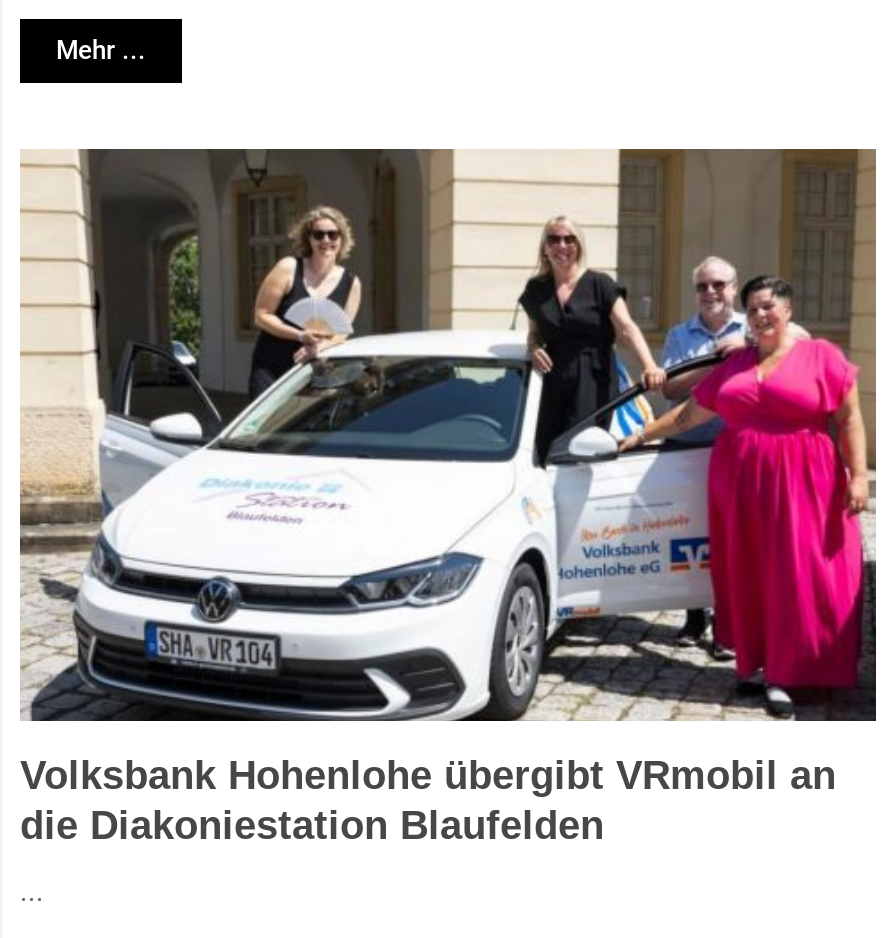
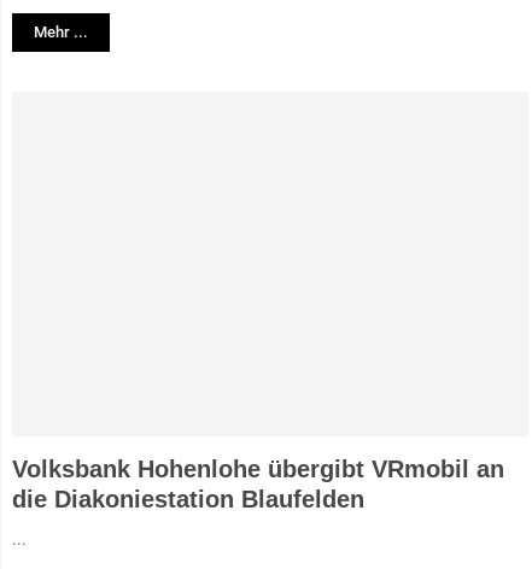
[18,147,878,723] [image] -> none

